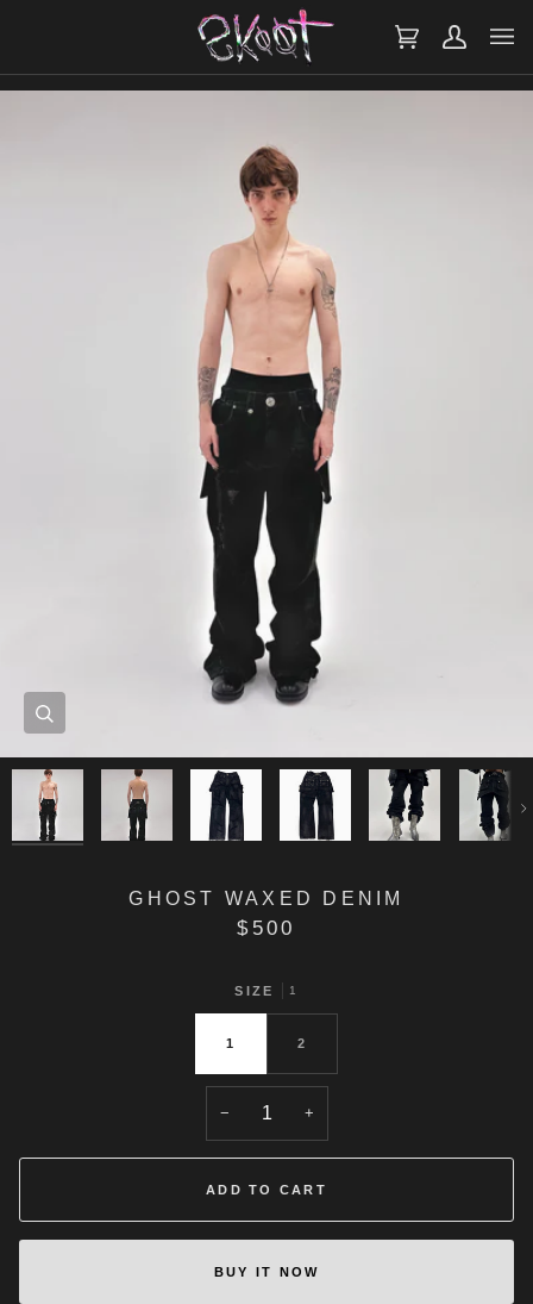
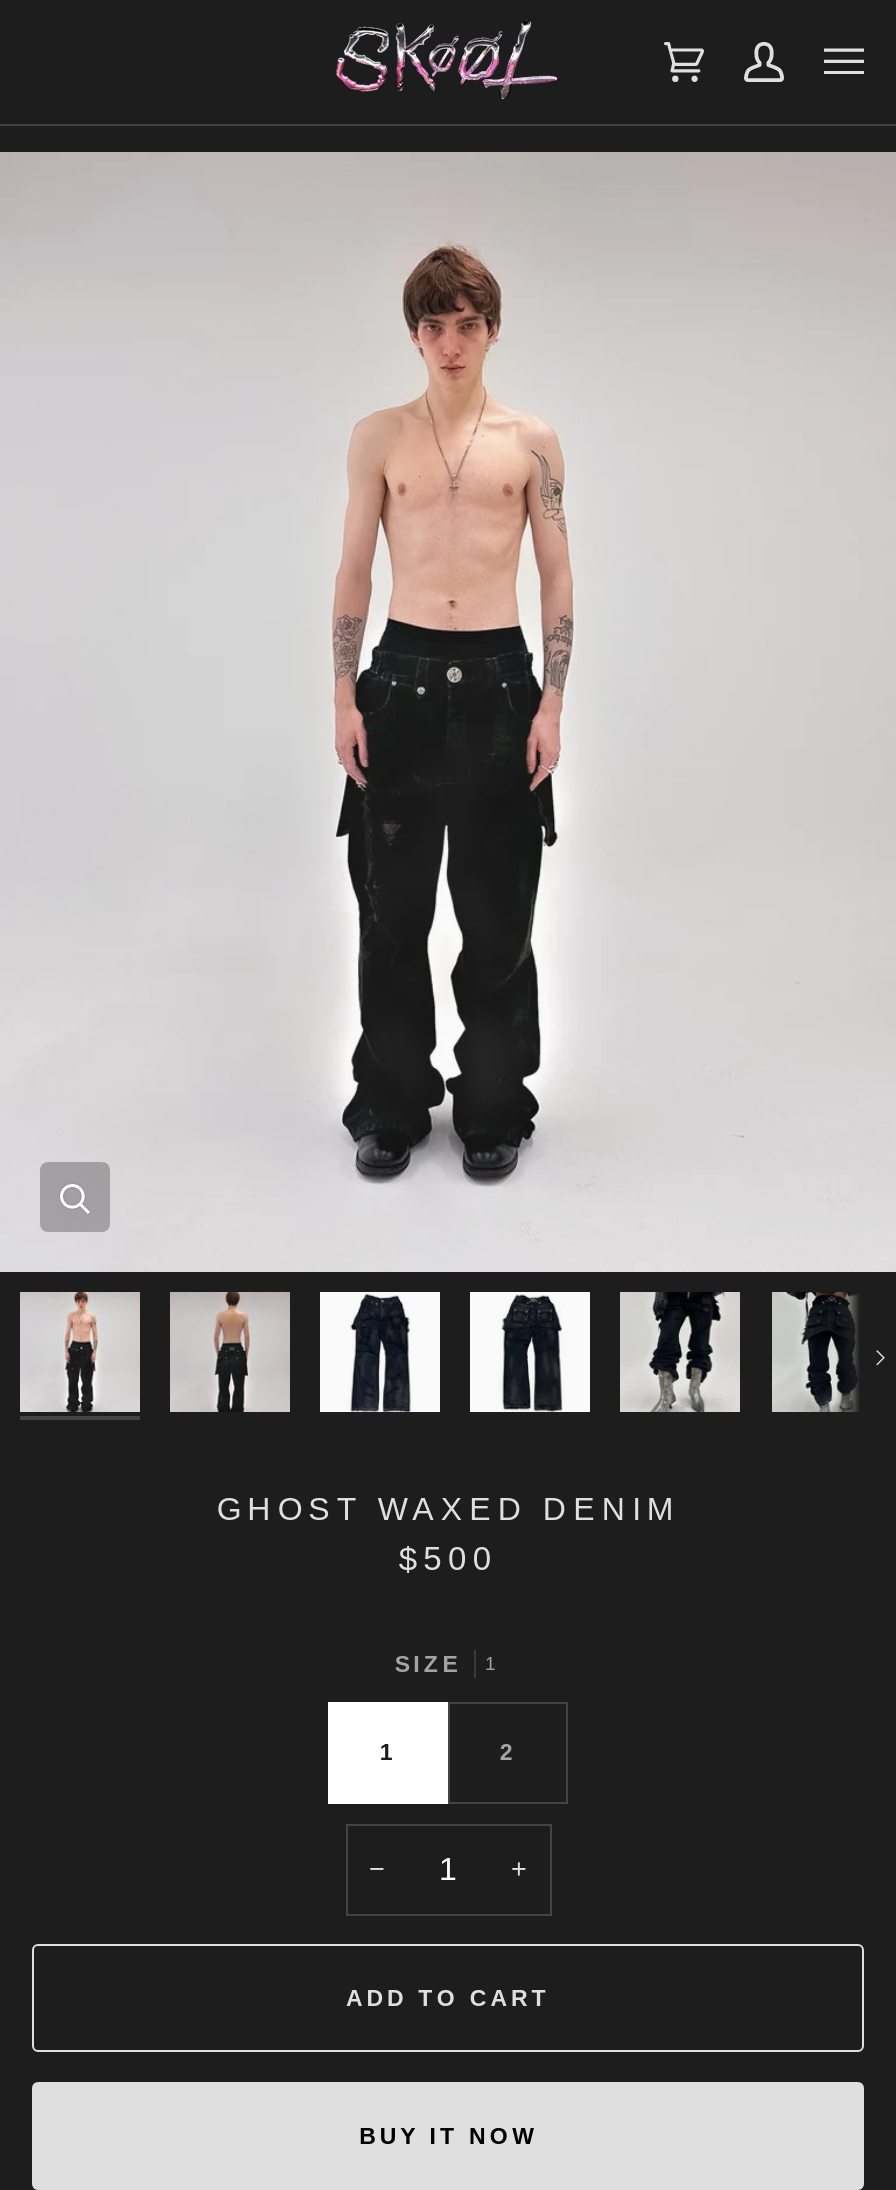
[197,8,334,63] [image] -> [334,16,560,102] [image]

